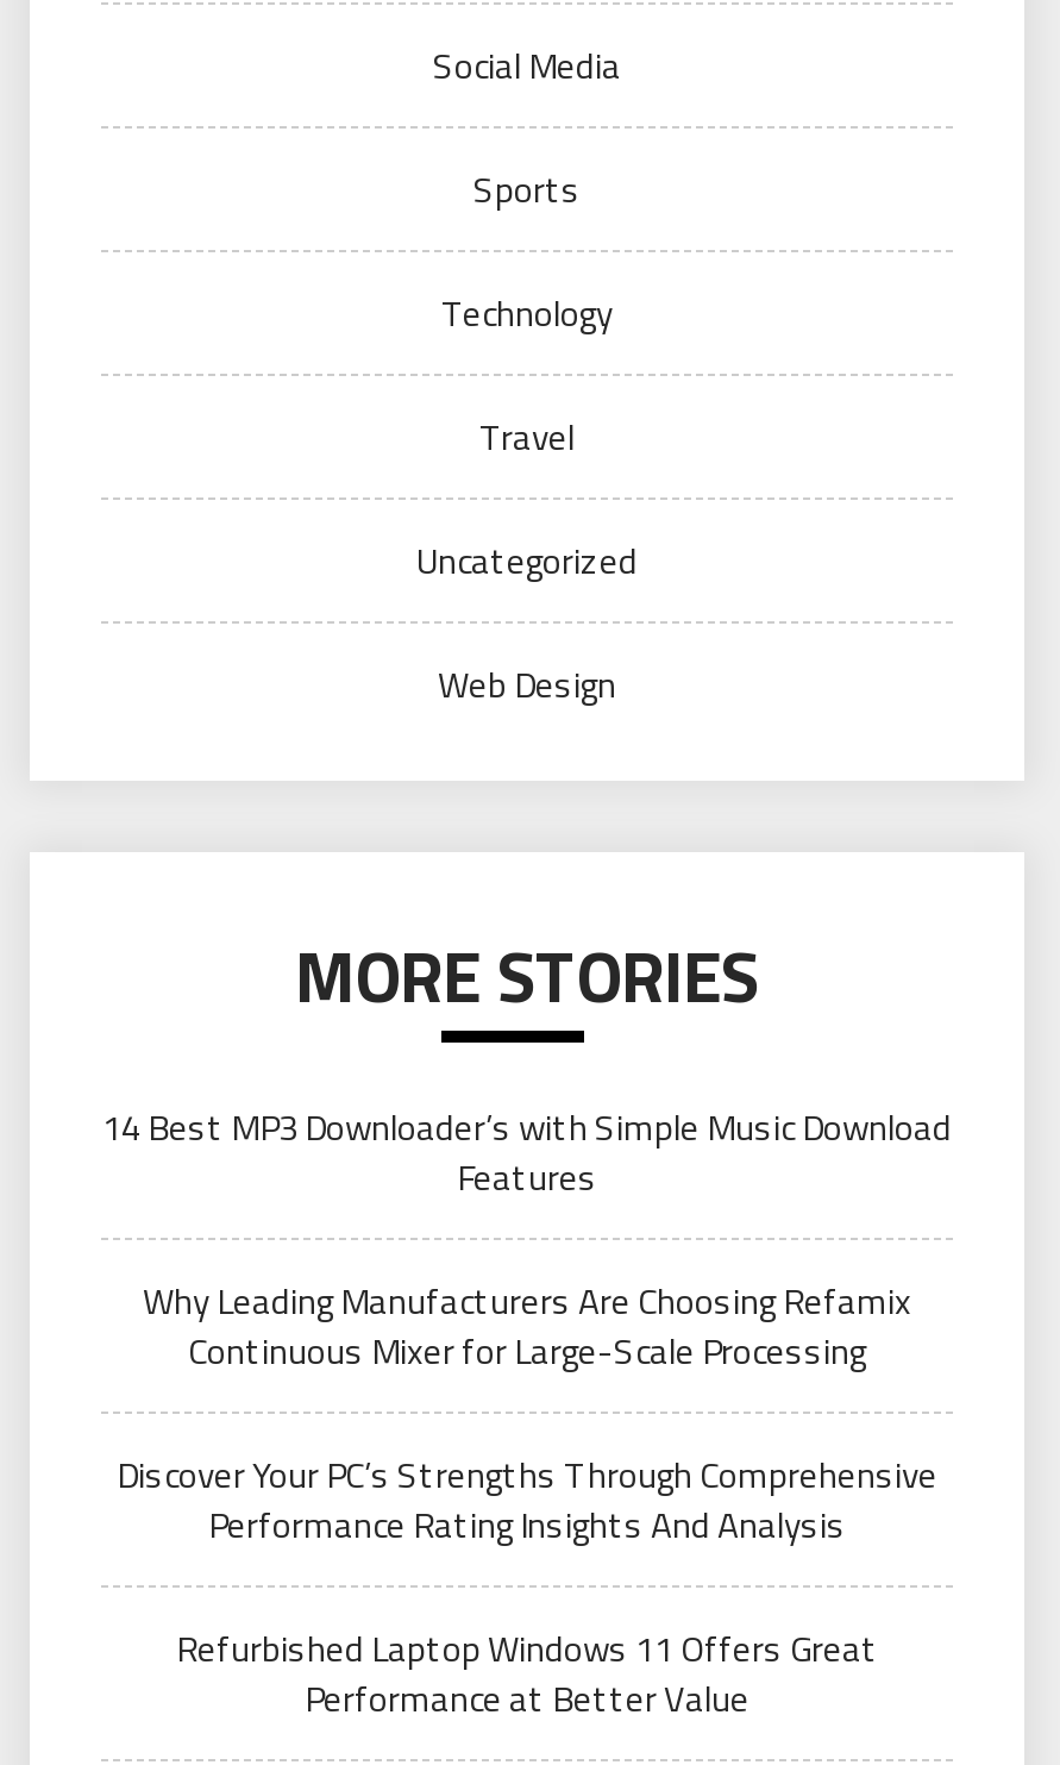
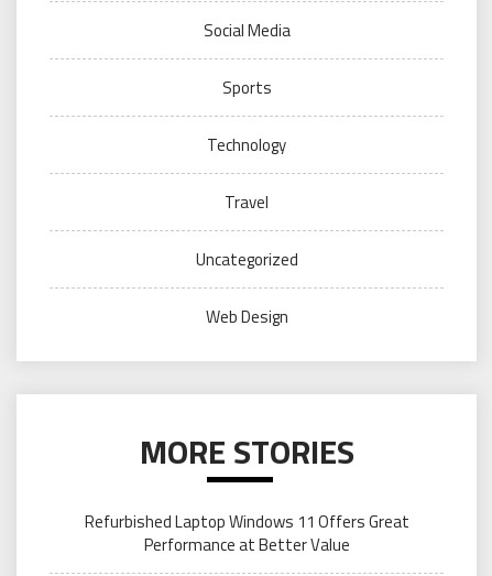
[102,1099,952,1551] 14 Best MP3 Downloader’s with Simple Music Download | Features | Why Leading Manufacturers Are Choosing Refamix | Continuous Mixer for Large-Scale Processing | Discover Your PC’s Strengths Through Comprehensive | Performance Rating Insights And Analysis -> none

